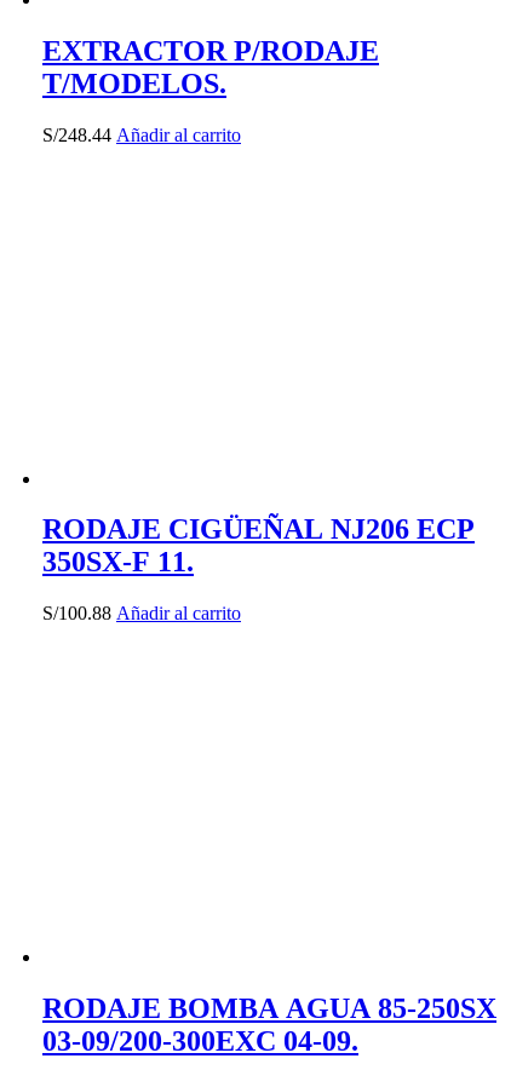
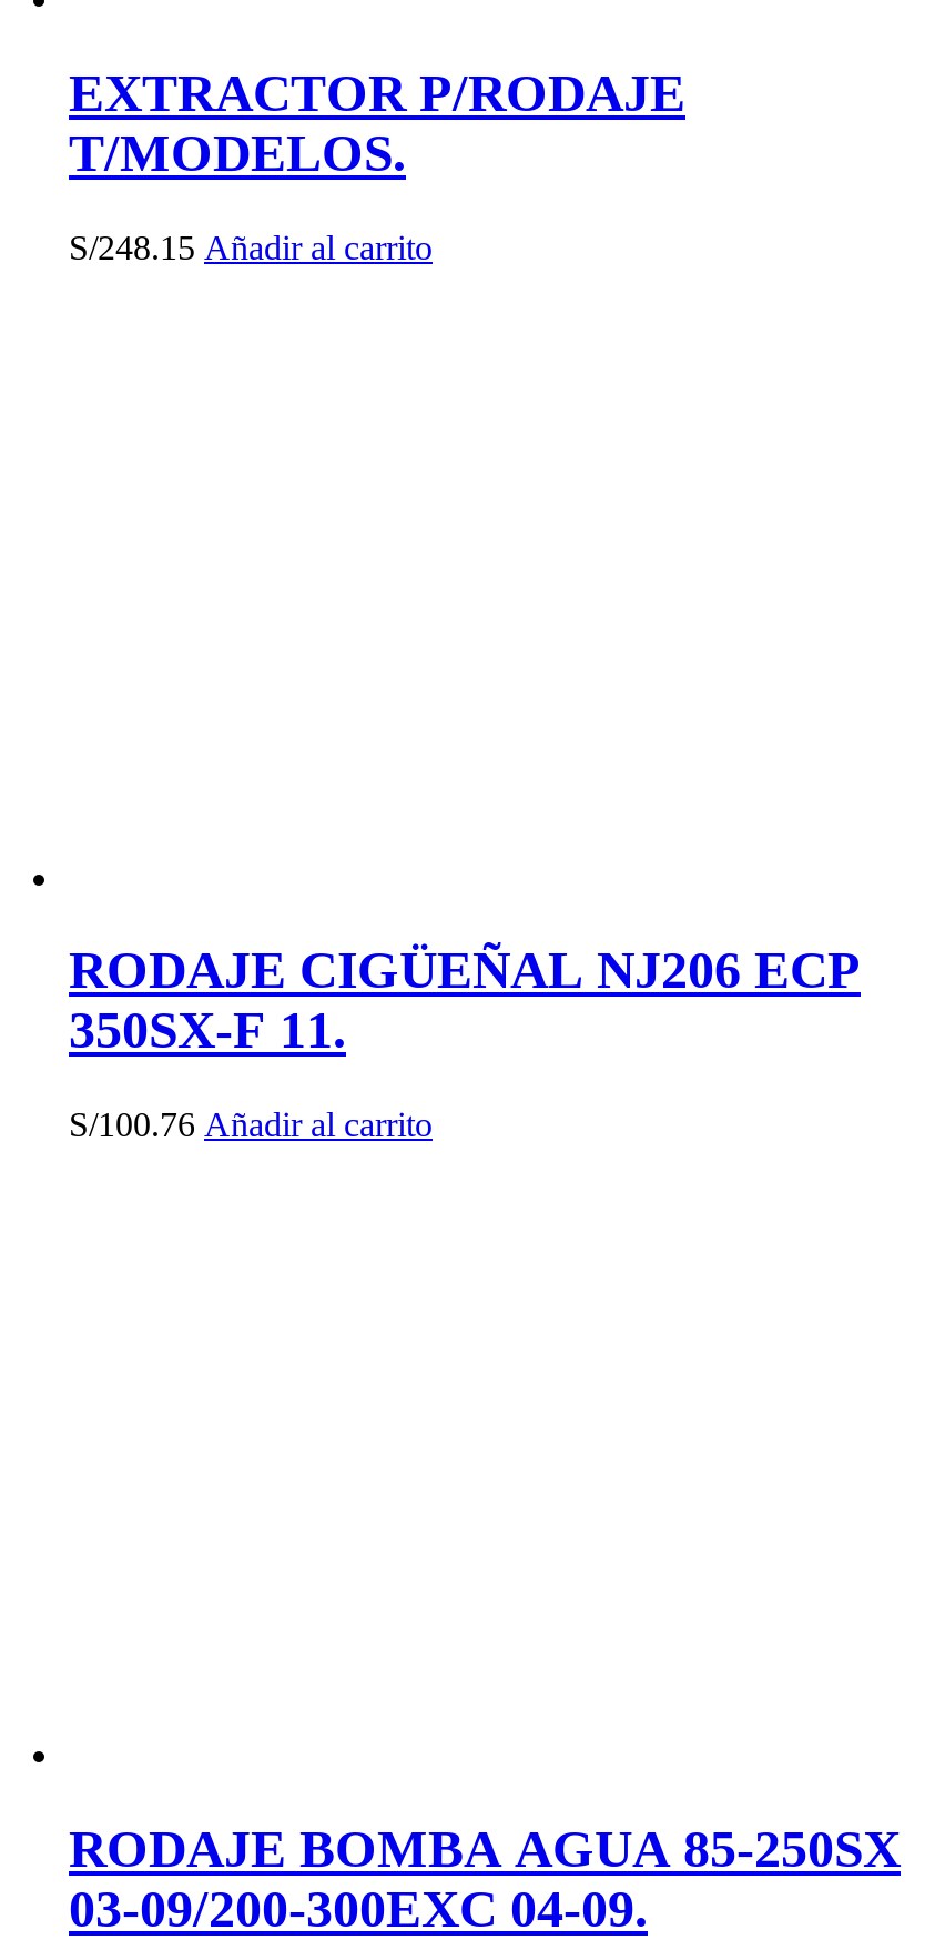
[42,124,241,145] S/248.44 Añadir al carrito -> [69,228,433,265] S/248.15 Añadir al carrito
[42,603,241,624] S/100.88 Añadir al carrito -> [69,1106,433,1144] S/100.76 Añadir al carrito

